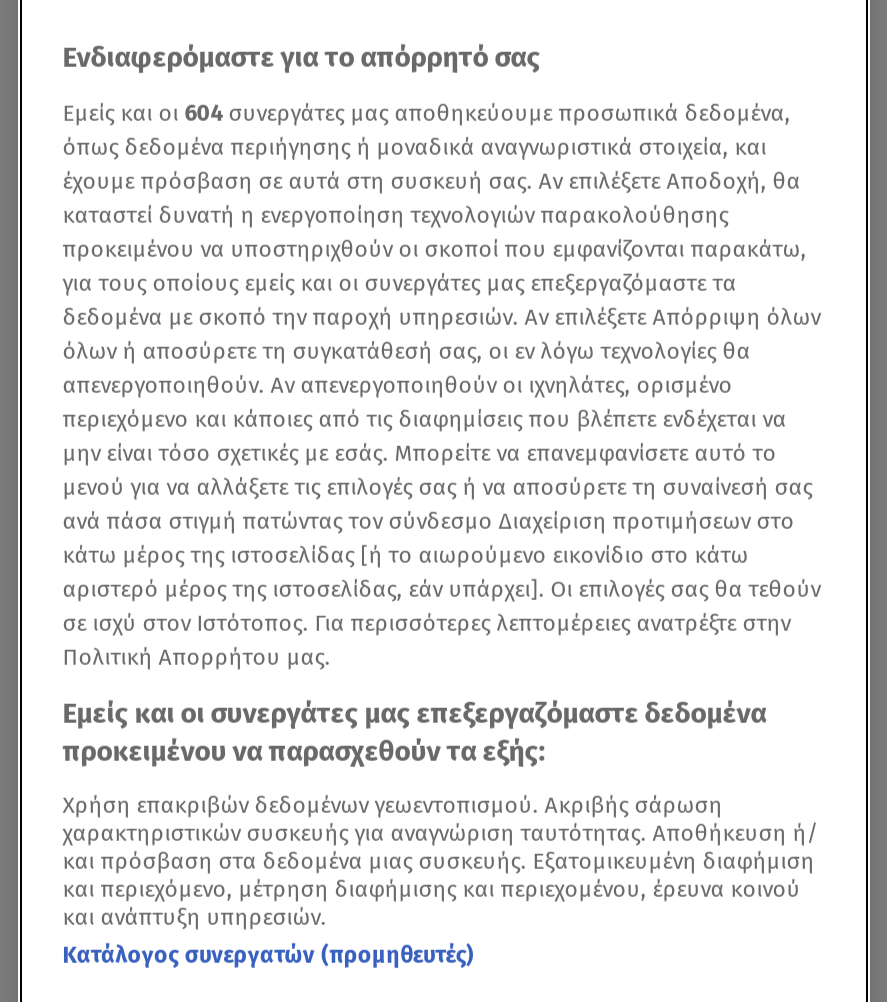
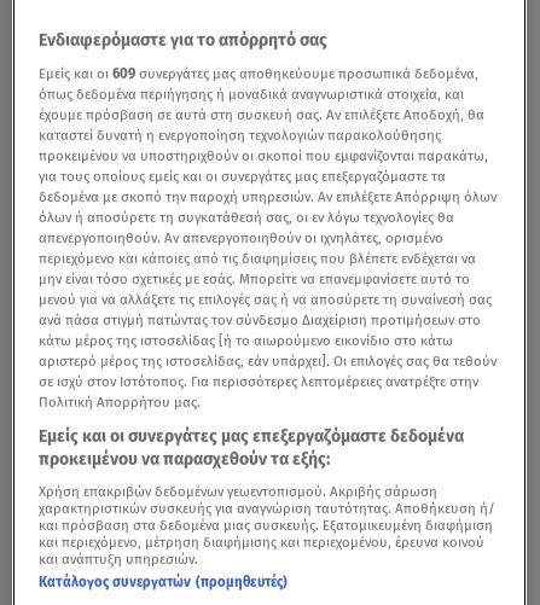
[62,99,790,127] Εμείς και οι 604 συνεργάτες μας αποθηκεύουμε προσωπικά δεδομένα, -> [39,64,479,81] Εμείς και οι 609 συνεργάτες μας αποθηκεύουμε προσωπικά δεδομένα,

